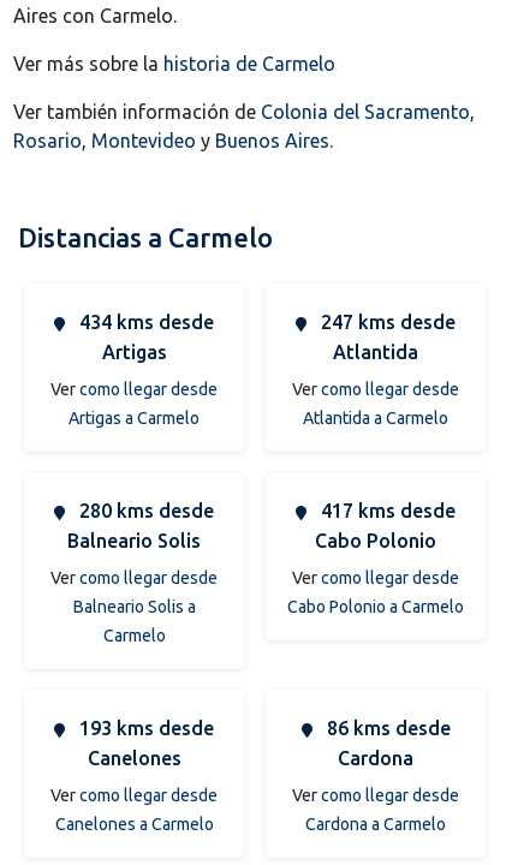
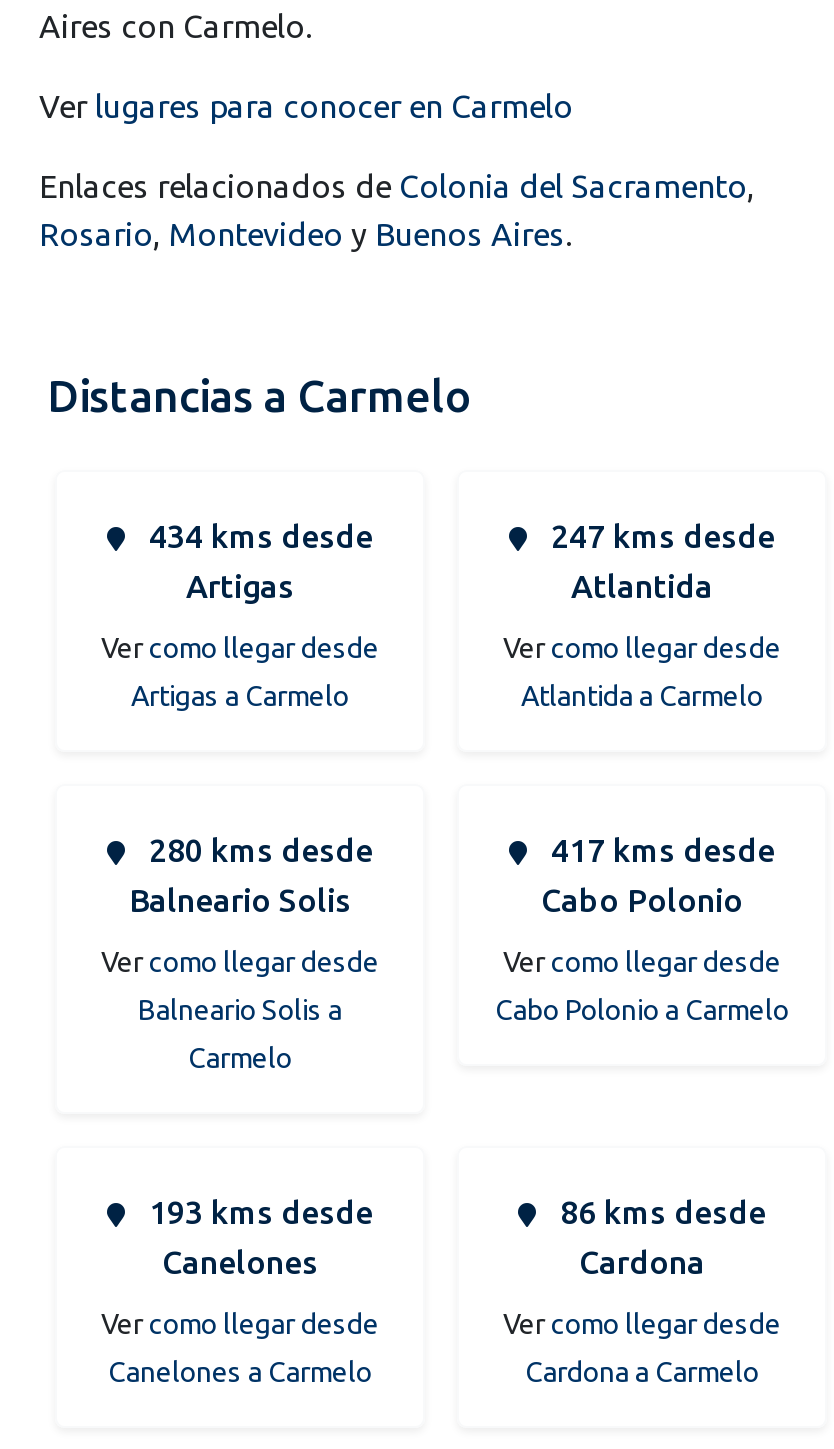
[13,53,335,74] Ver más sobre la historia de Carmelo -> [39,88,573,124] Ver lugares para conocer en Carmelo
[13,101,475,122] Ver también información de Colonia del Sacramento, -> [39,168,755,204] Enlaces relacionados de Colonia del Sacramento,

